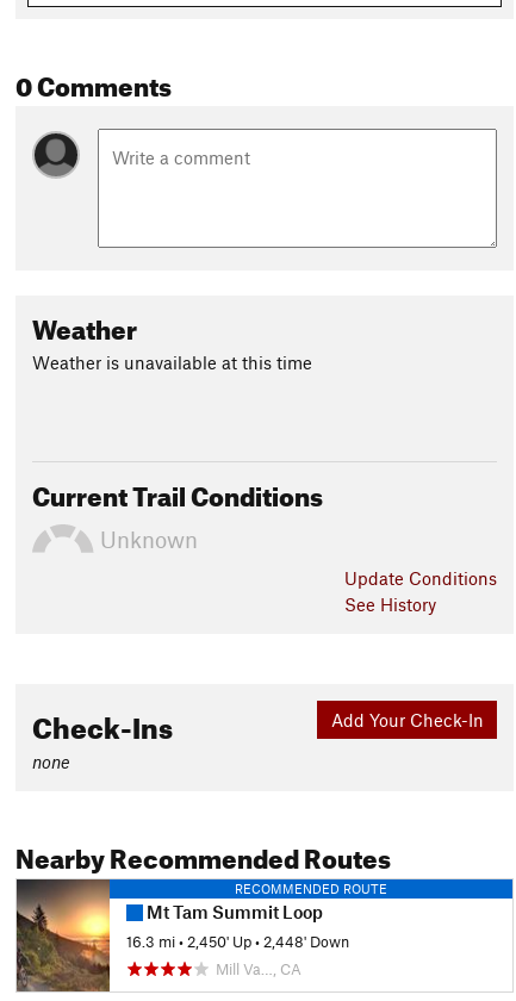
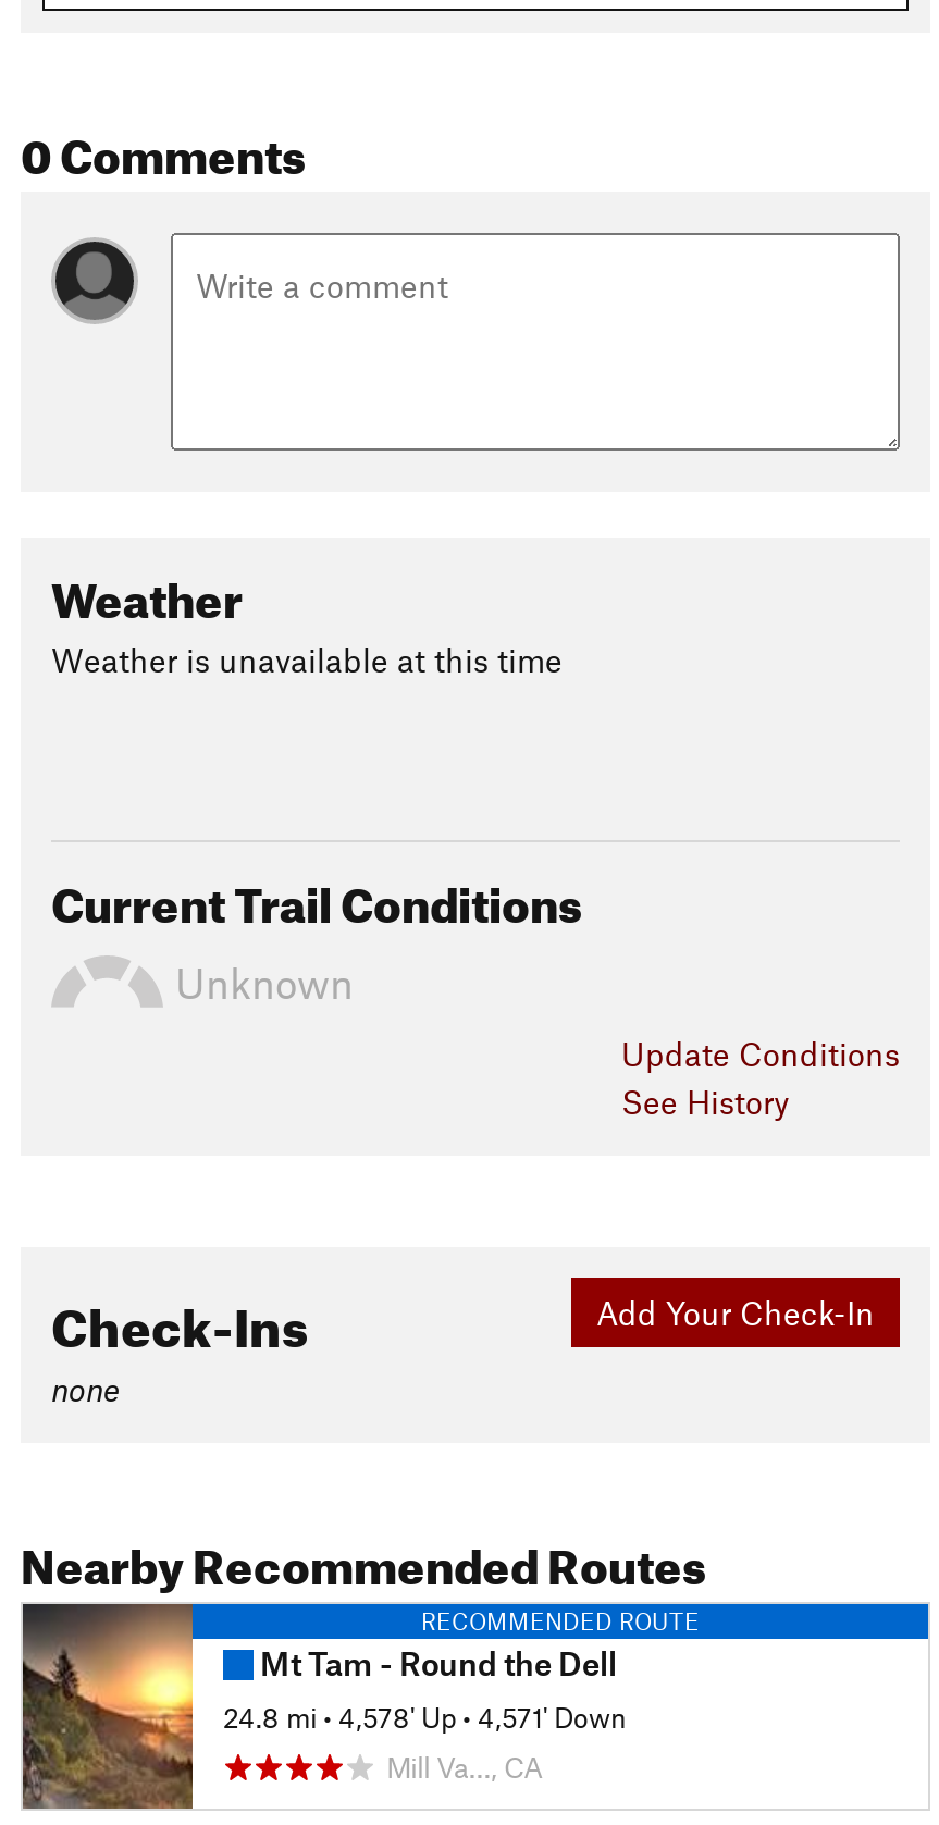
[126,901,349,951] Mt Tam Summit Loop | 16.3 mi • 2,450' Up • 2,448' Down -> [223,1644,626,1734] Mt Tam - Round the Dell | 24.8 mi • 4,578' Up • 4,571' Down

